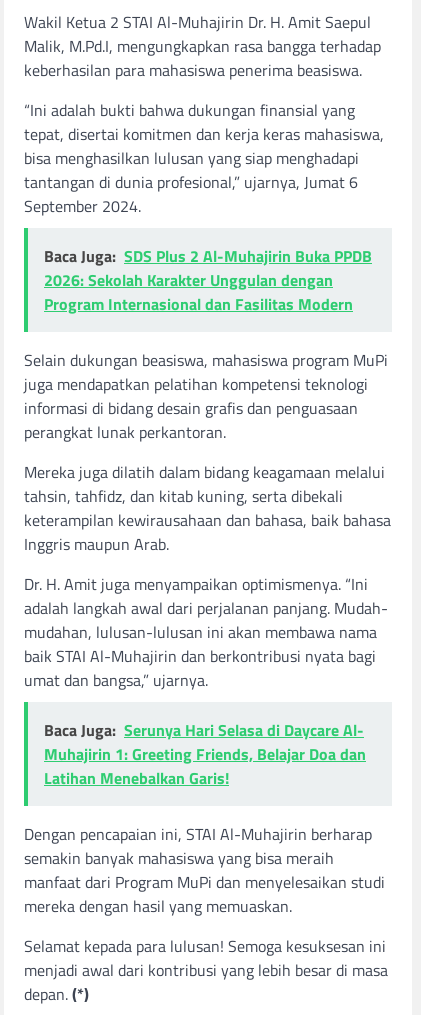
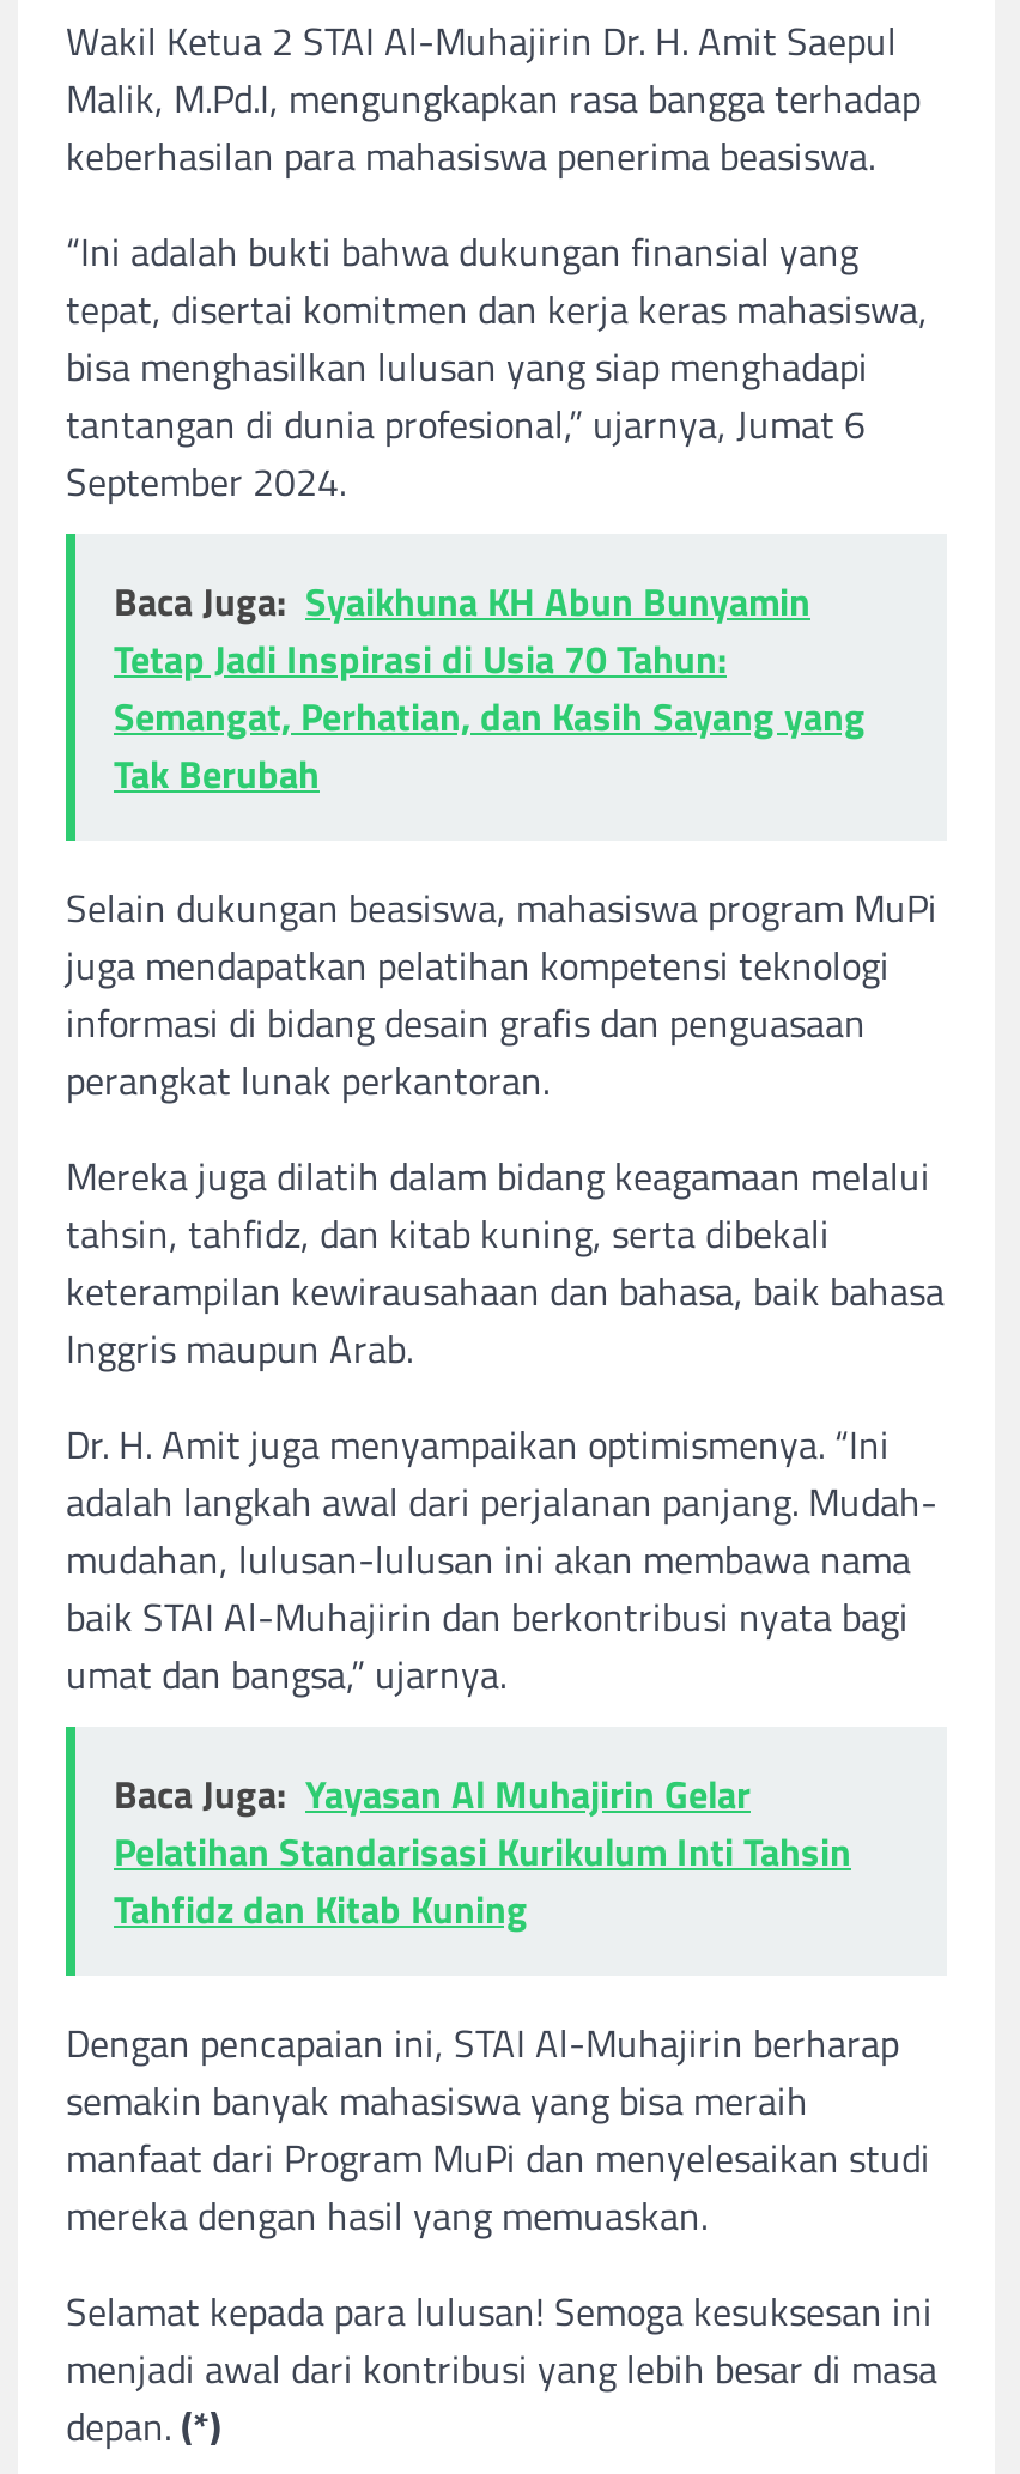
[44,244,372,316] Baca Juga: SDS Plus 2 Al-Muhajirin Buka PPDB | 2026: Sekolah Karakter Unggulan dengan | Program Internasional dan Fasilitas Modern -> [114,573,866,803] Baca Juga: Syaikhuna KH Abun Bunyamin | Tetap Jadi Inspirasi di Usia 70 Tahun: | Semangat, Perhatian, dan Kasih Sayang yang | Tak Berubah
[44,718,366,790] Baca Juga: Serunya Hari Selasa di Daycare Al- | Muhajirin 1: Greeting Friends, Belajar Doa dan | Latihan Menebalkan Garis! -> [114,1765,851,1938] Baca Juga: Yayasan Al Muhajirin Gelar | Pelatihan Standarisasi Kurikulum Inti Tahsin | Tahfidz dan Kitab Kuning

